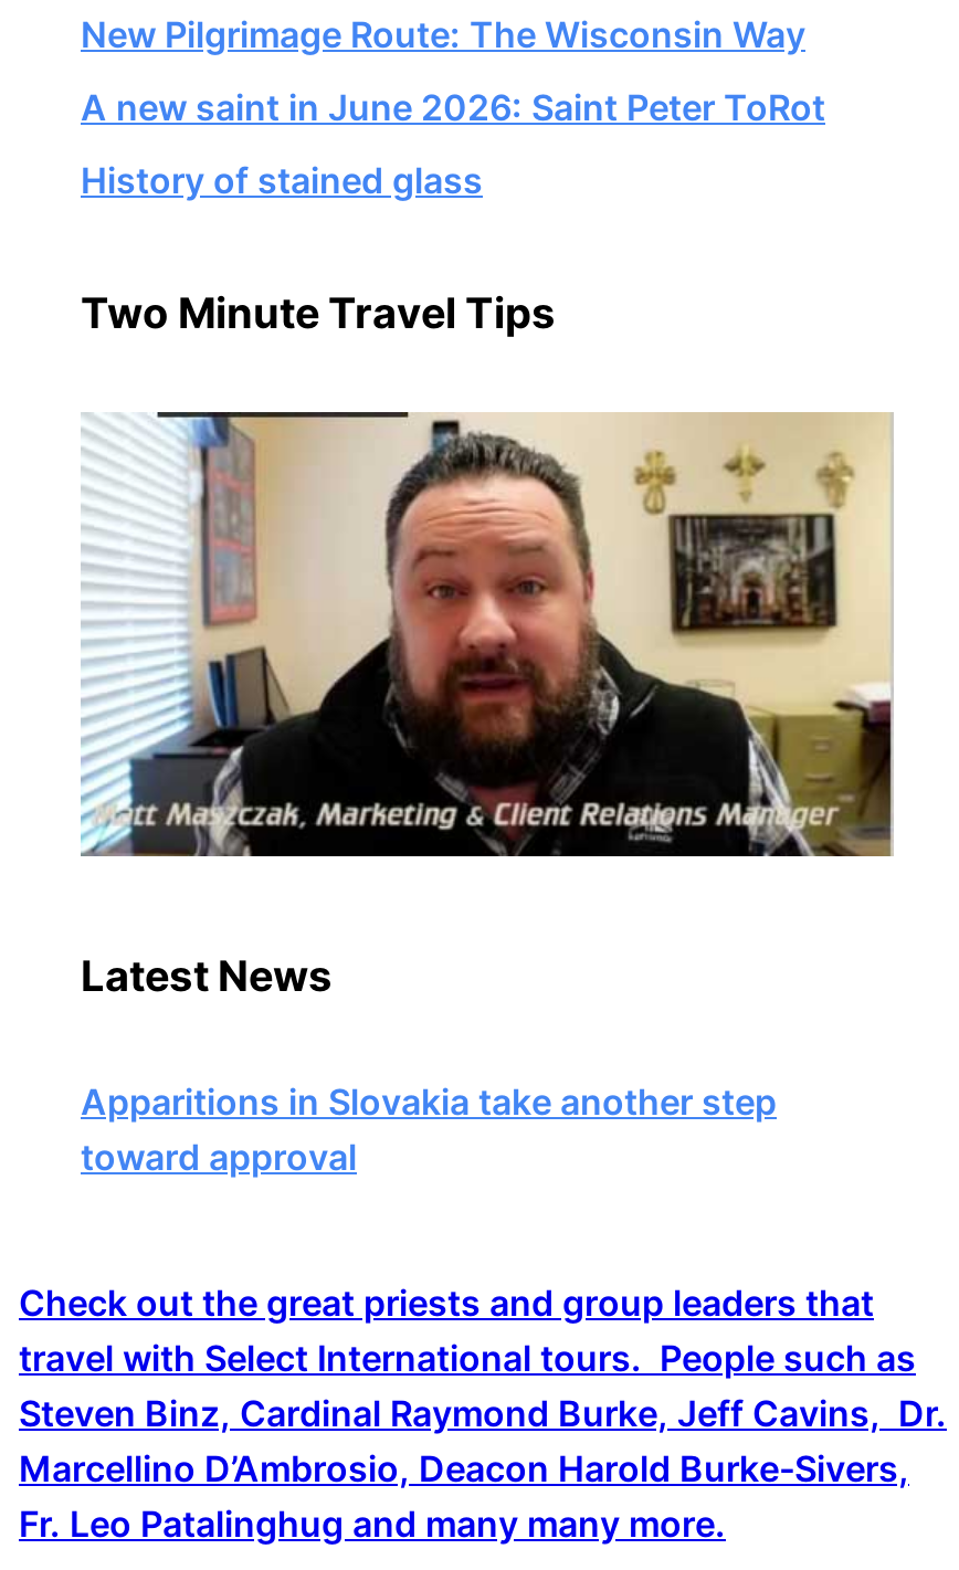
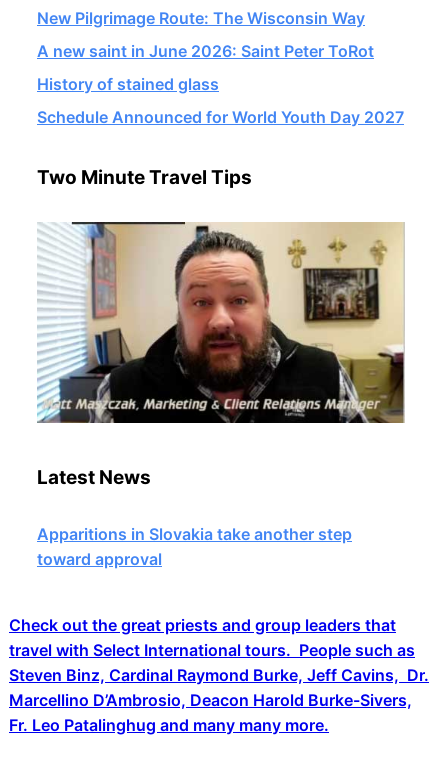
none -> [37,107,404,127] Schedule Announced for World Youth Day 2027

